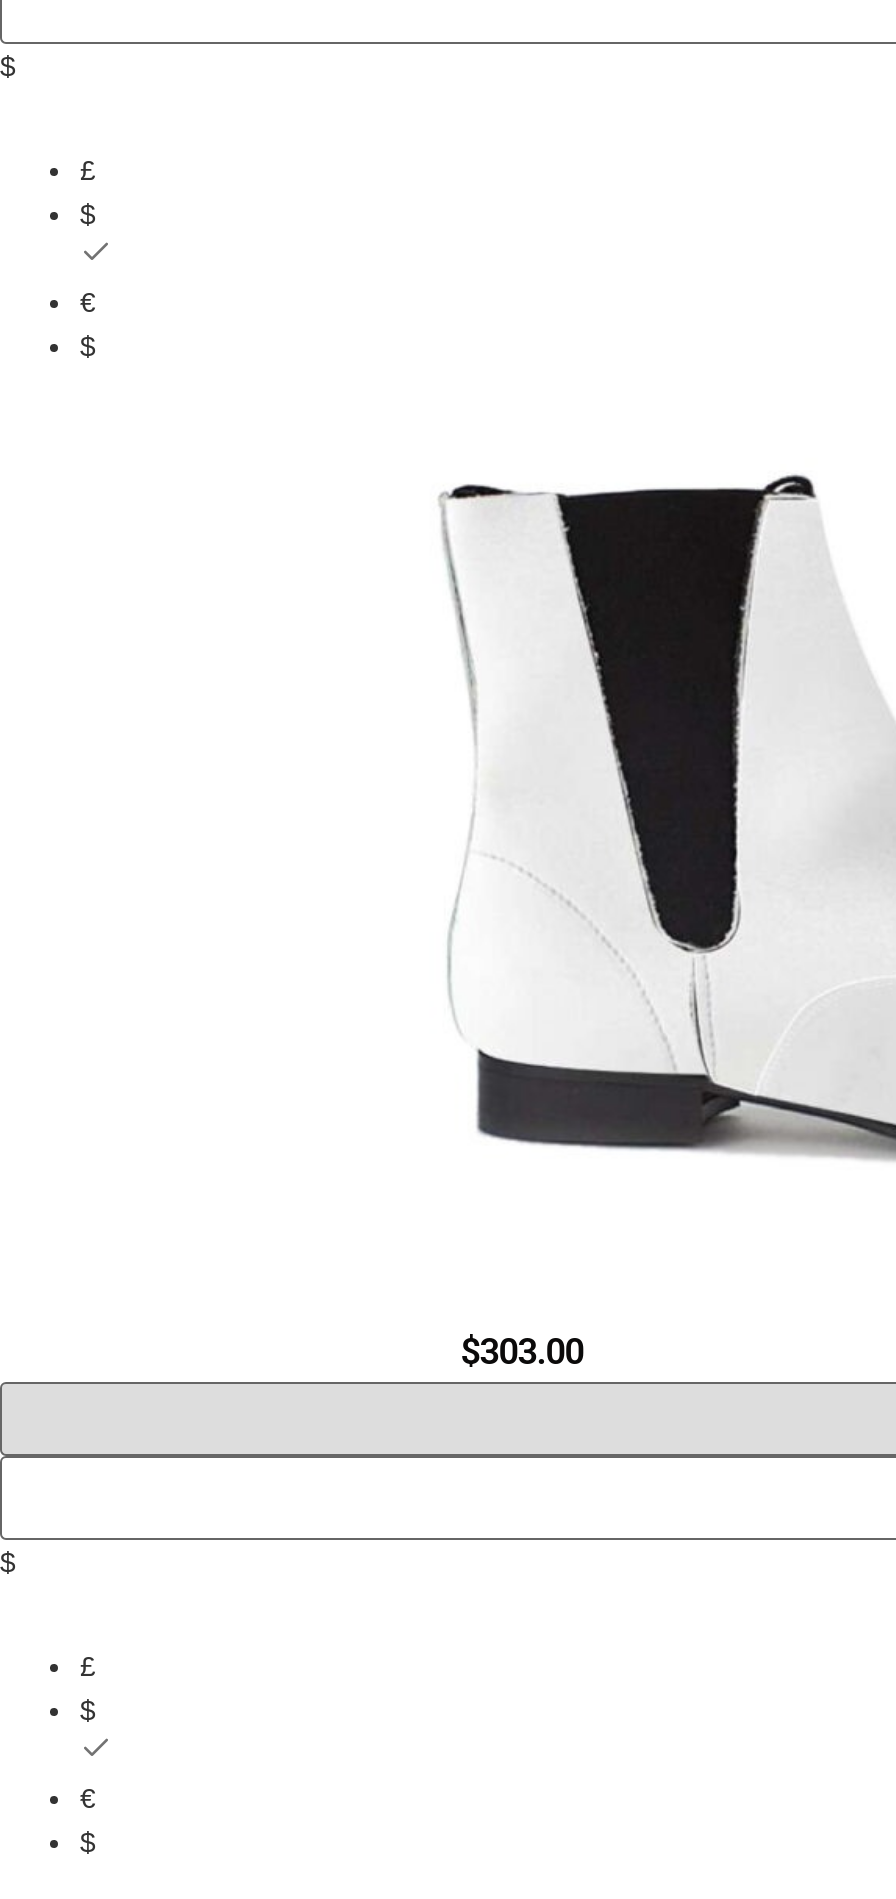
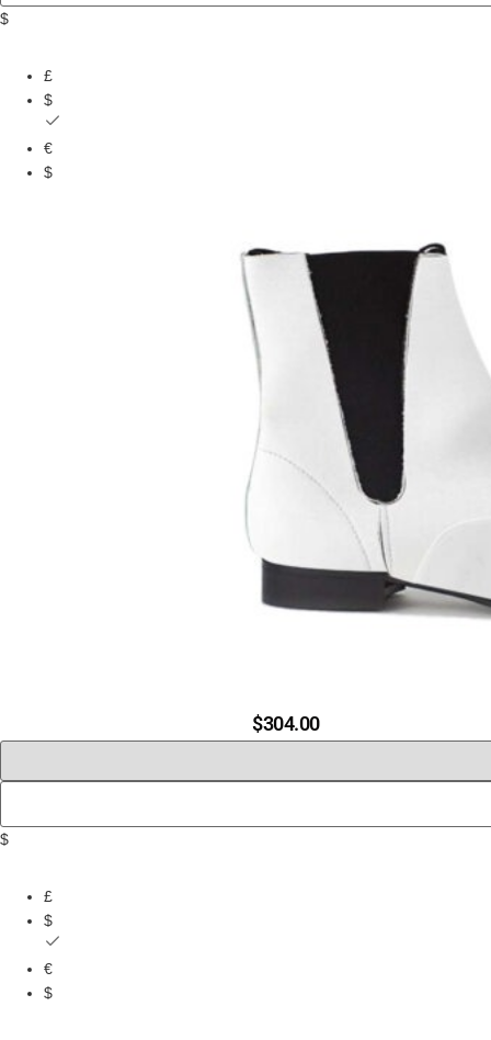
[460,1330,584,1372] $303.00 -> [252,712,320,735] $304.00

